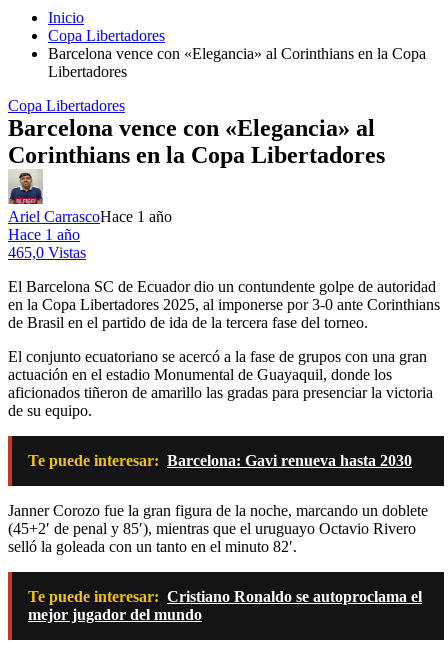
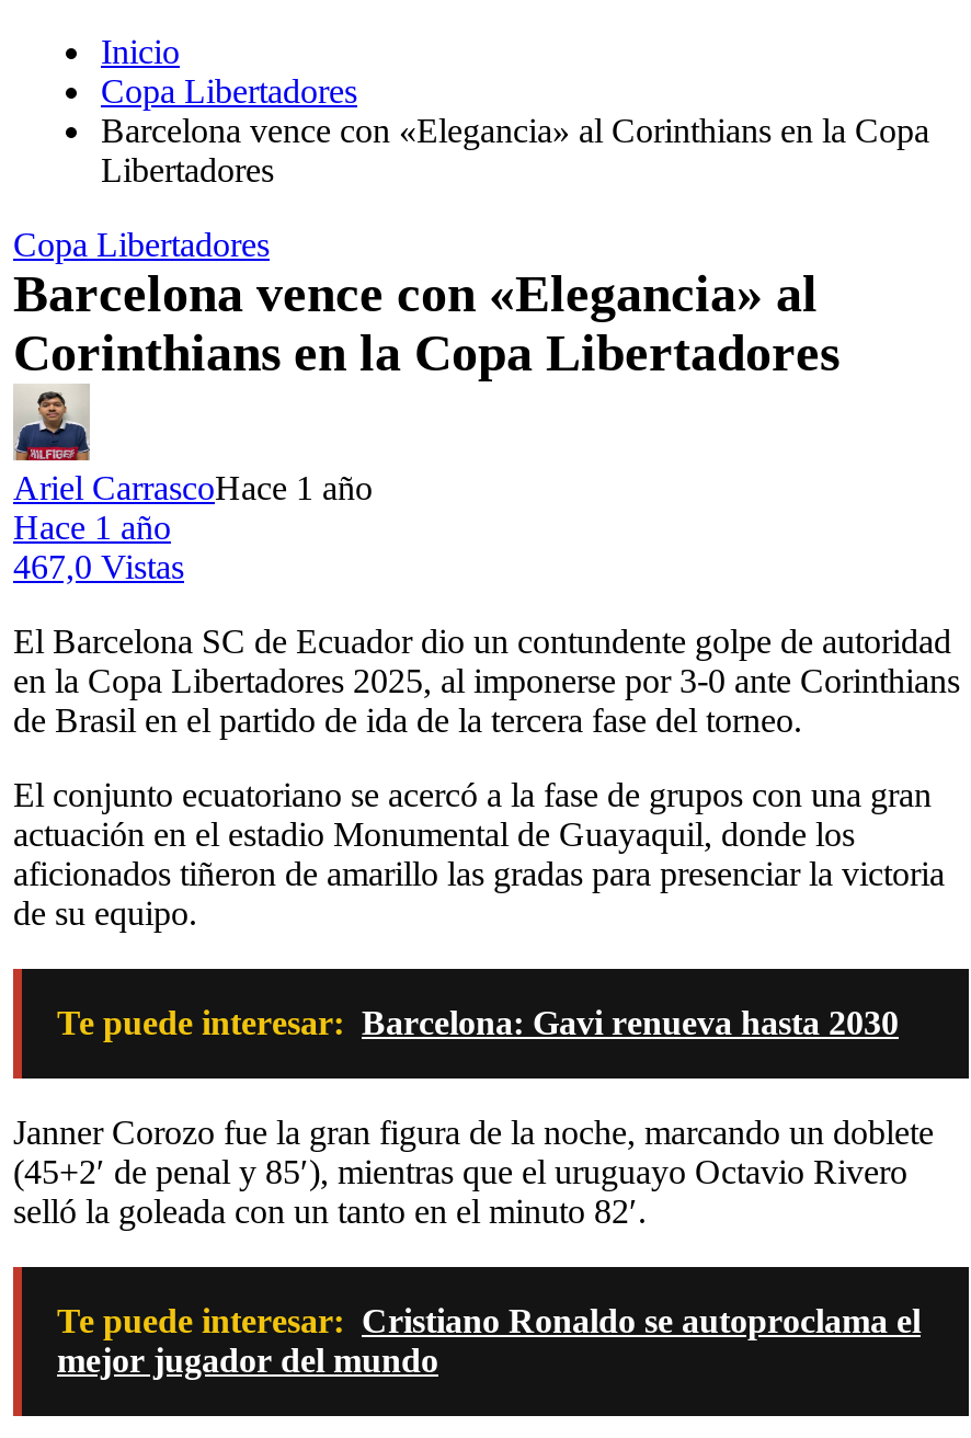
[8,244,86,261] 465,0 Vistas -> [13,548,184,585] 467,0 Vistas

